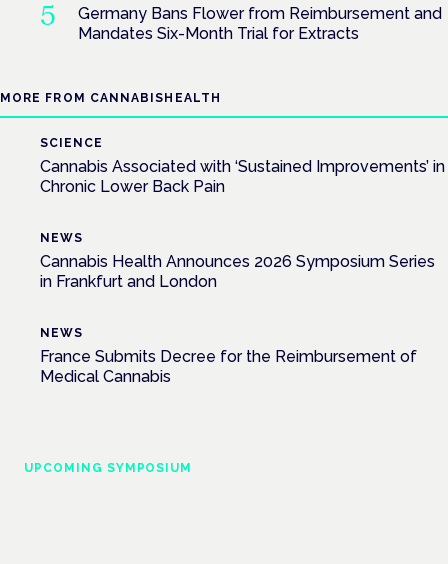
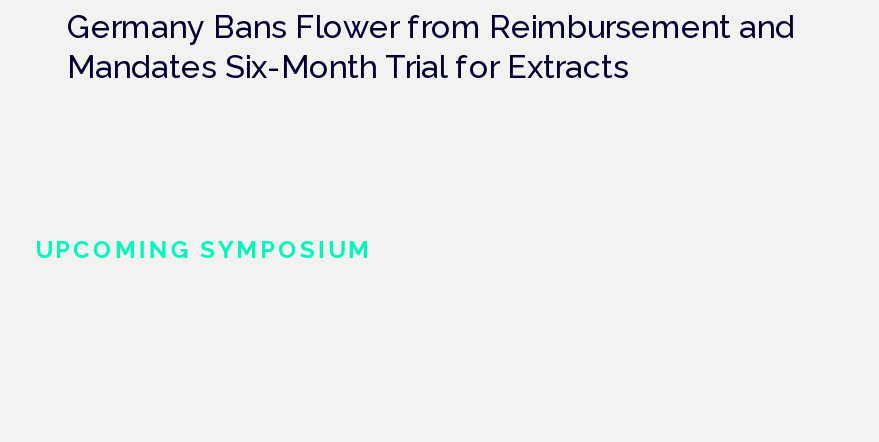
[0,91,445,386] MORE FROM CANNABISHEALTH | SCIENCE | Cannabis Associated with ‘Sustained Improvements’ in | Chronic Lower Back Pain | NEWS | Cannabis Health Announces 2026 Symposium Series | in Frankfurt and London | NEWS | France Submits Decree for the Reimbursement of | Medical Cannabis -> none

